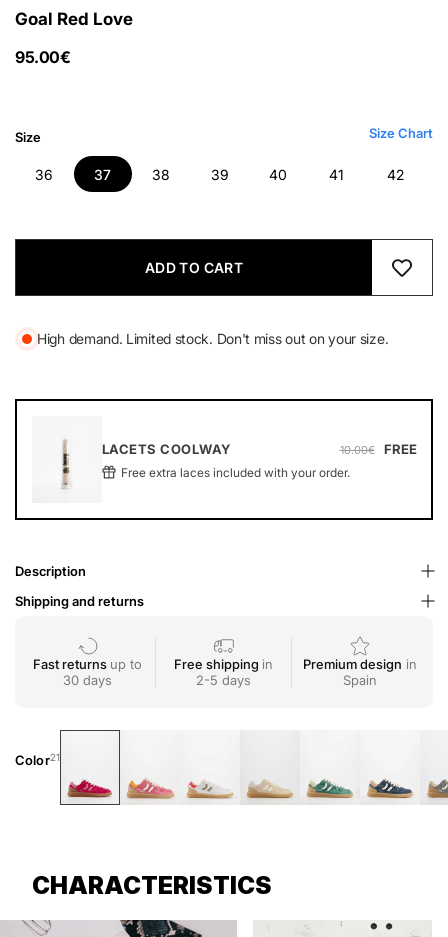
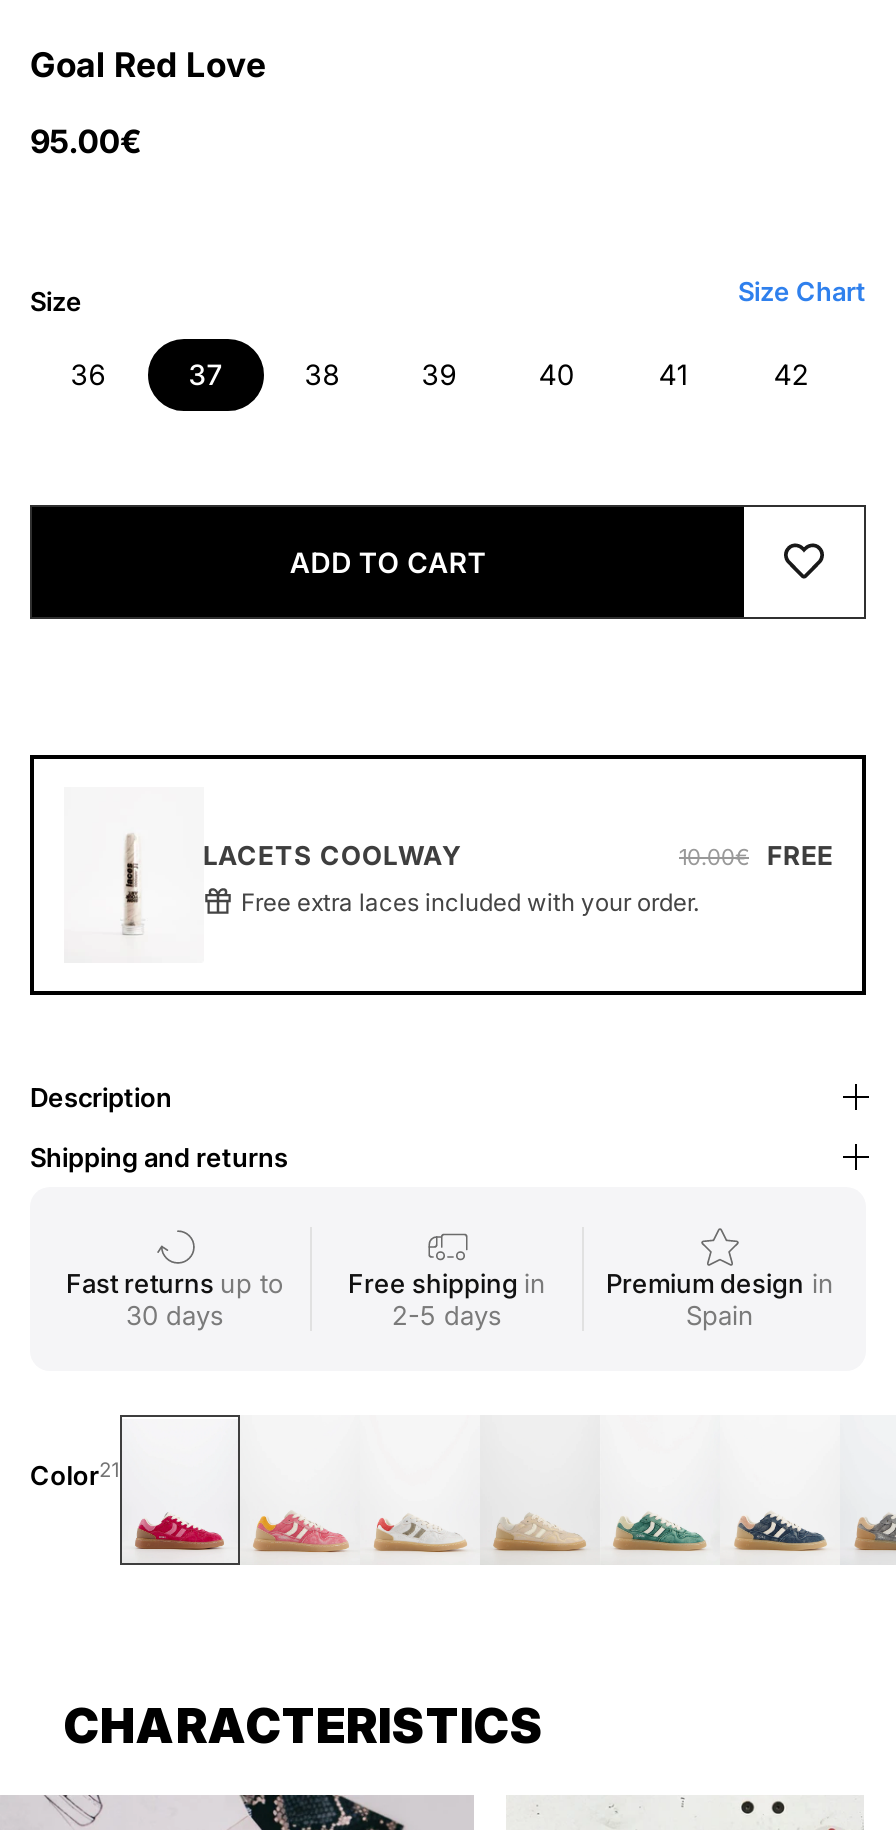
[37,330,388,347] High demand. Limited stock. Don't miss out on your size. -> none

